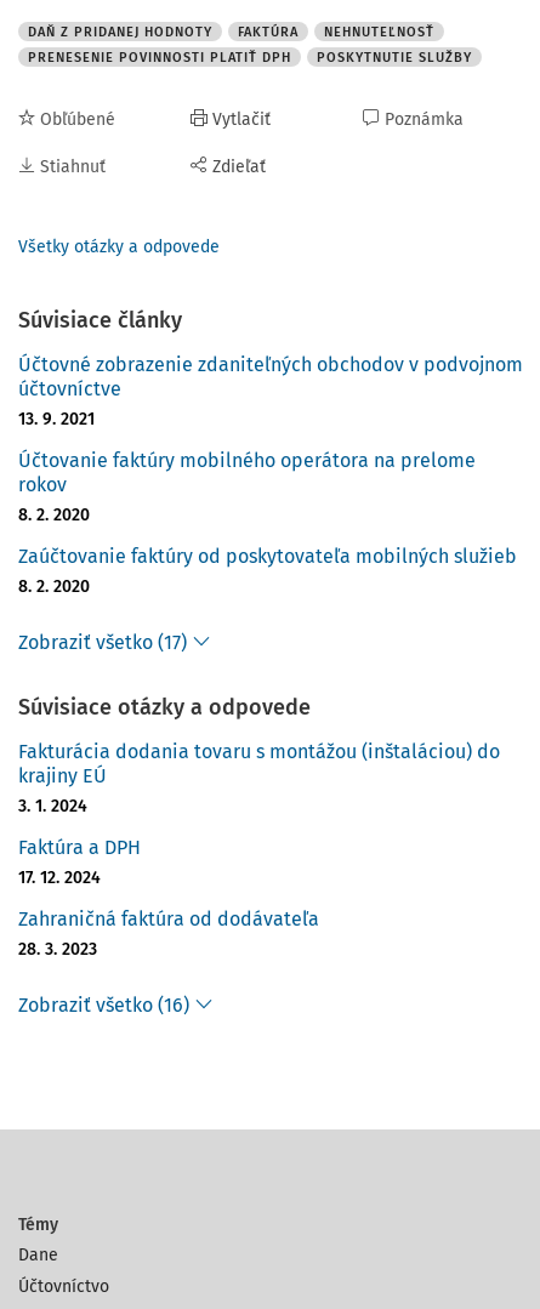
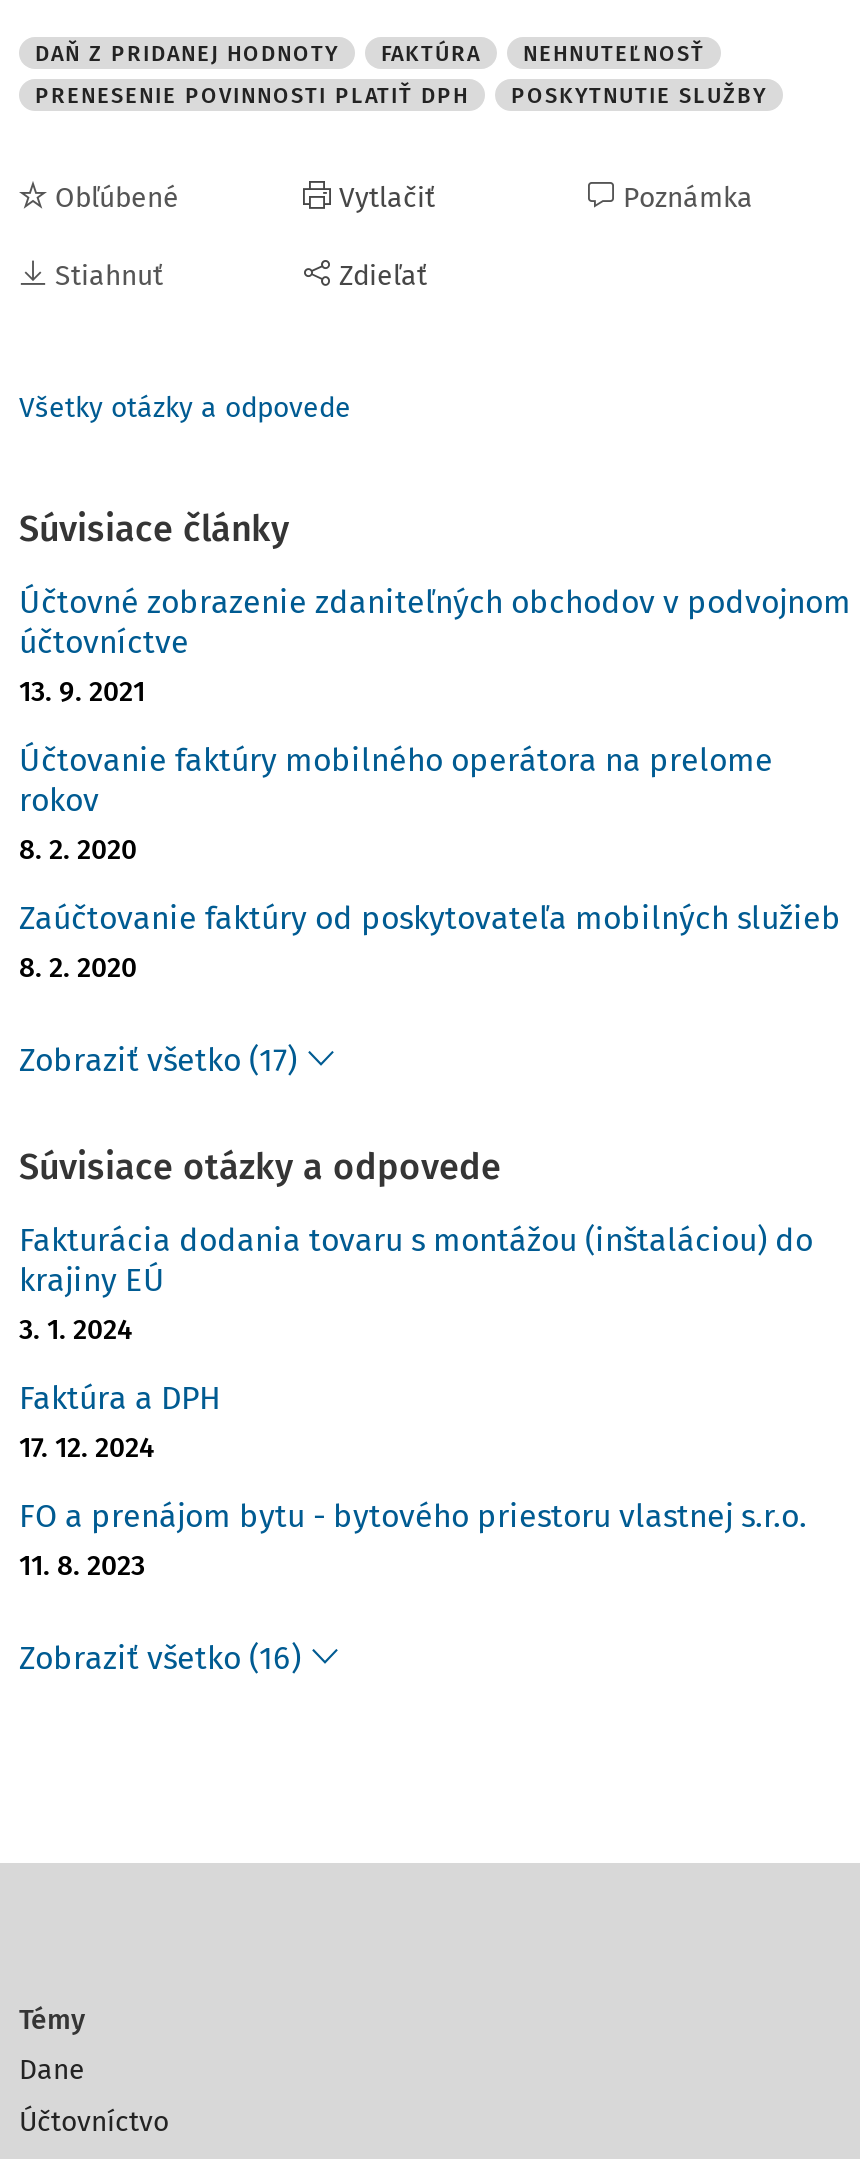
[18,907,319,960] Zahraničná faktúra od dodávateľa | 28. 3. 2023 -> [19,1497,807,1583] FO a prenájom bytu - bytového priestoru vlastnej s.r.o. | 11. 8. 2023

